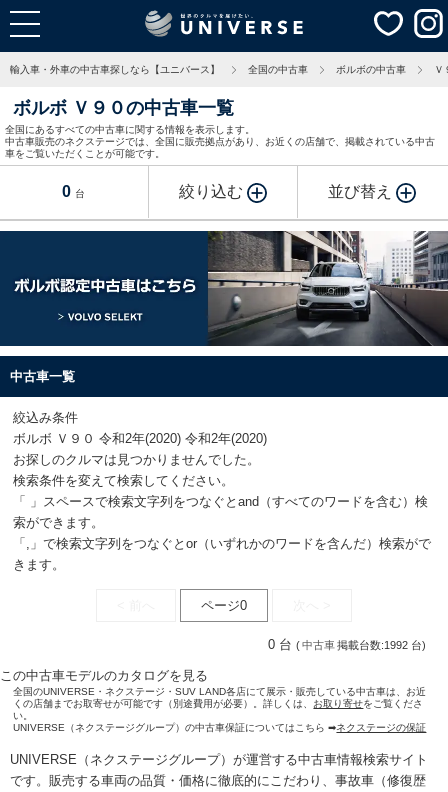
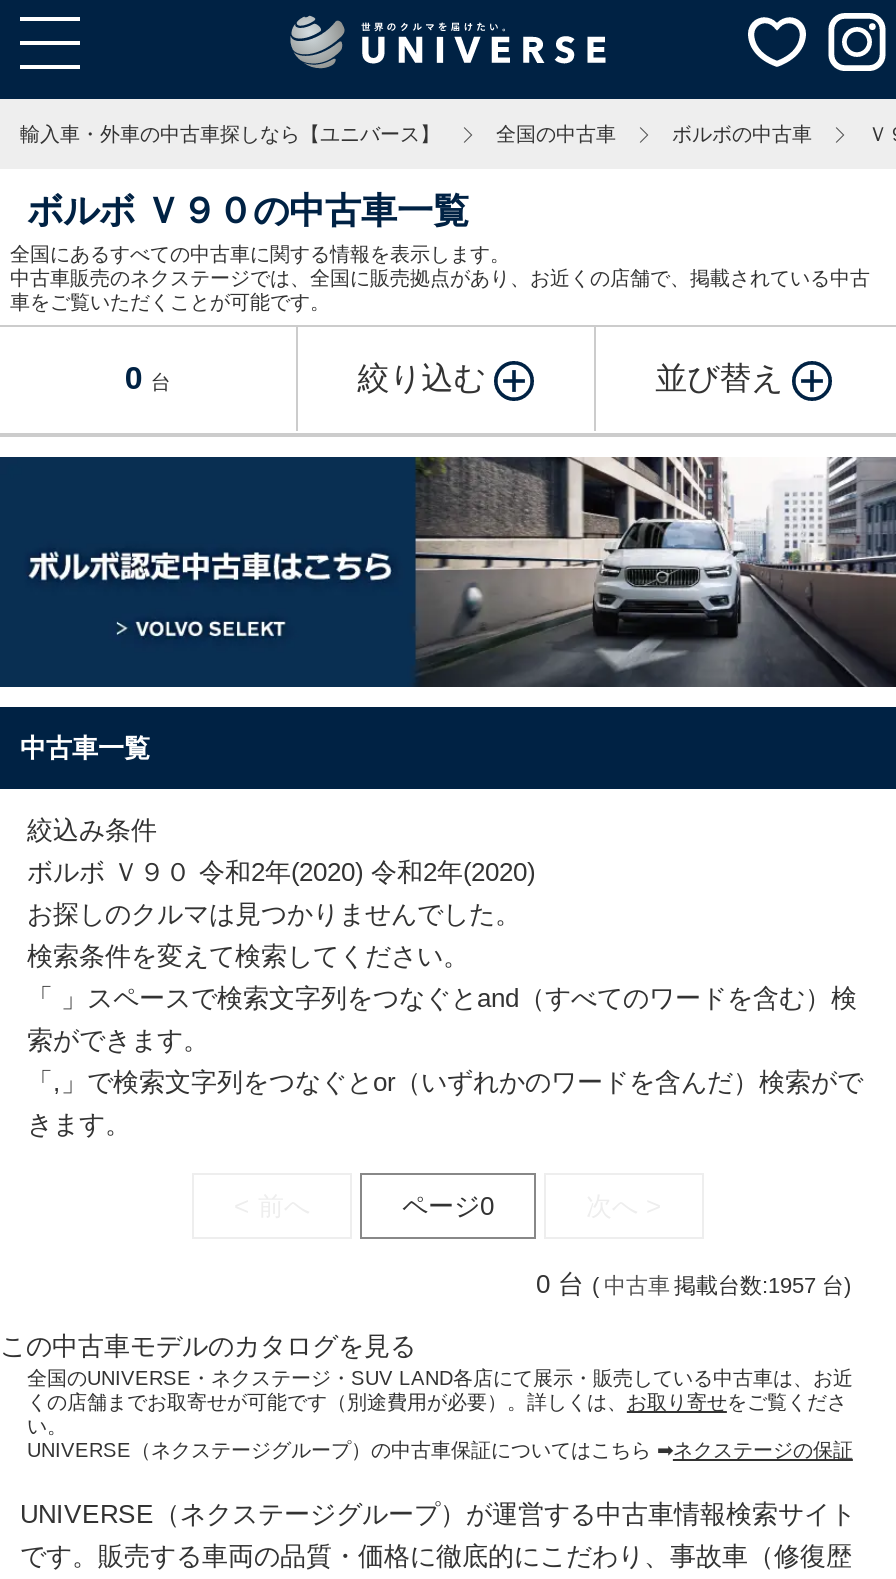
[268,637,426,652] 0 台( 中古車 掲載台数:1992 台) -> [536,1269,852,1299] 0 台( 中古車 掲載台数:1957 台)

